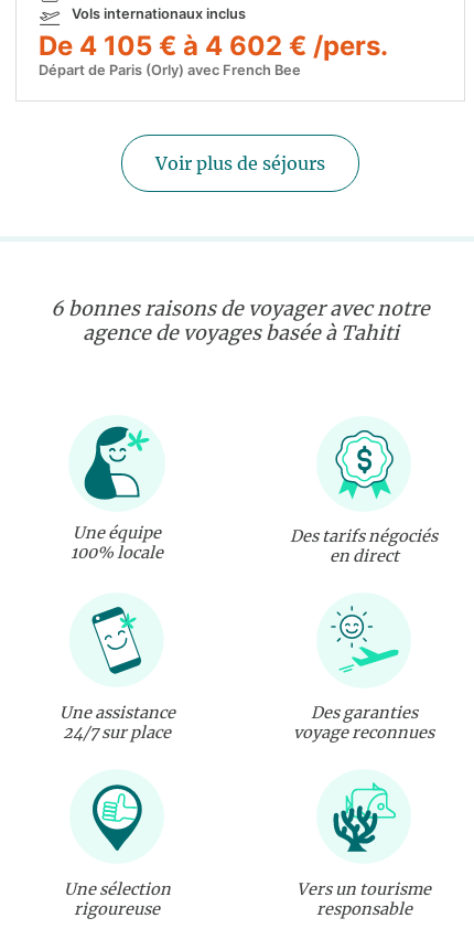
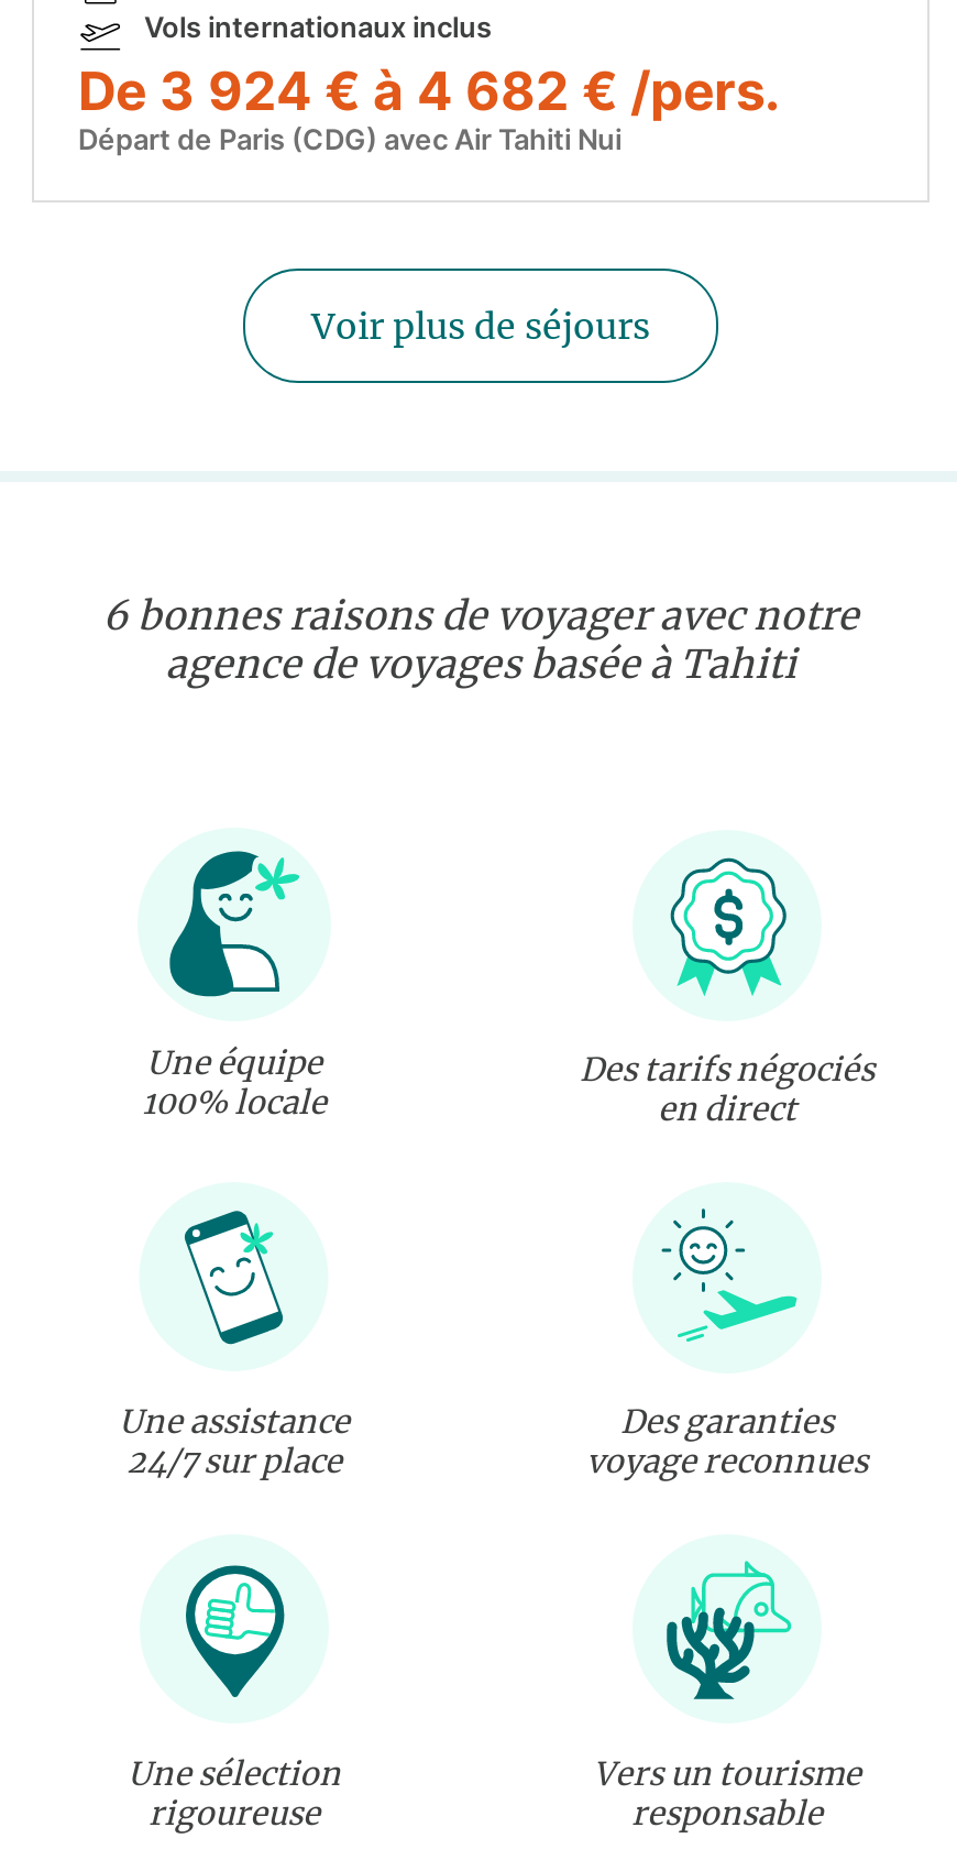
[39,30,388,78] De 4 105 € à 4 602 € /pers. | Départ de Paris (Orly) avec French Bee -> [78,60,780,157] De 3 924 € à 4 682 € /pers. | Départ de Paris (CDG) avec Air Tahiti Nui

